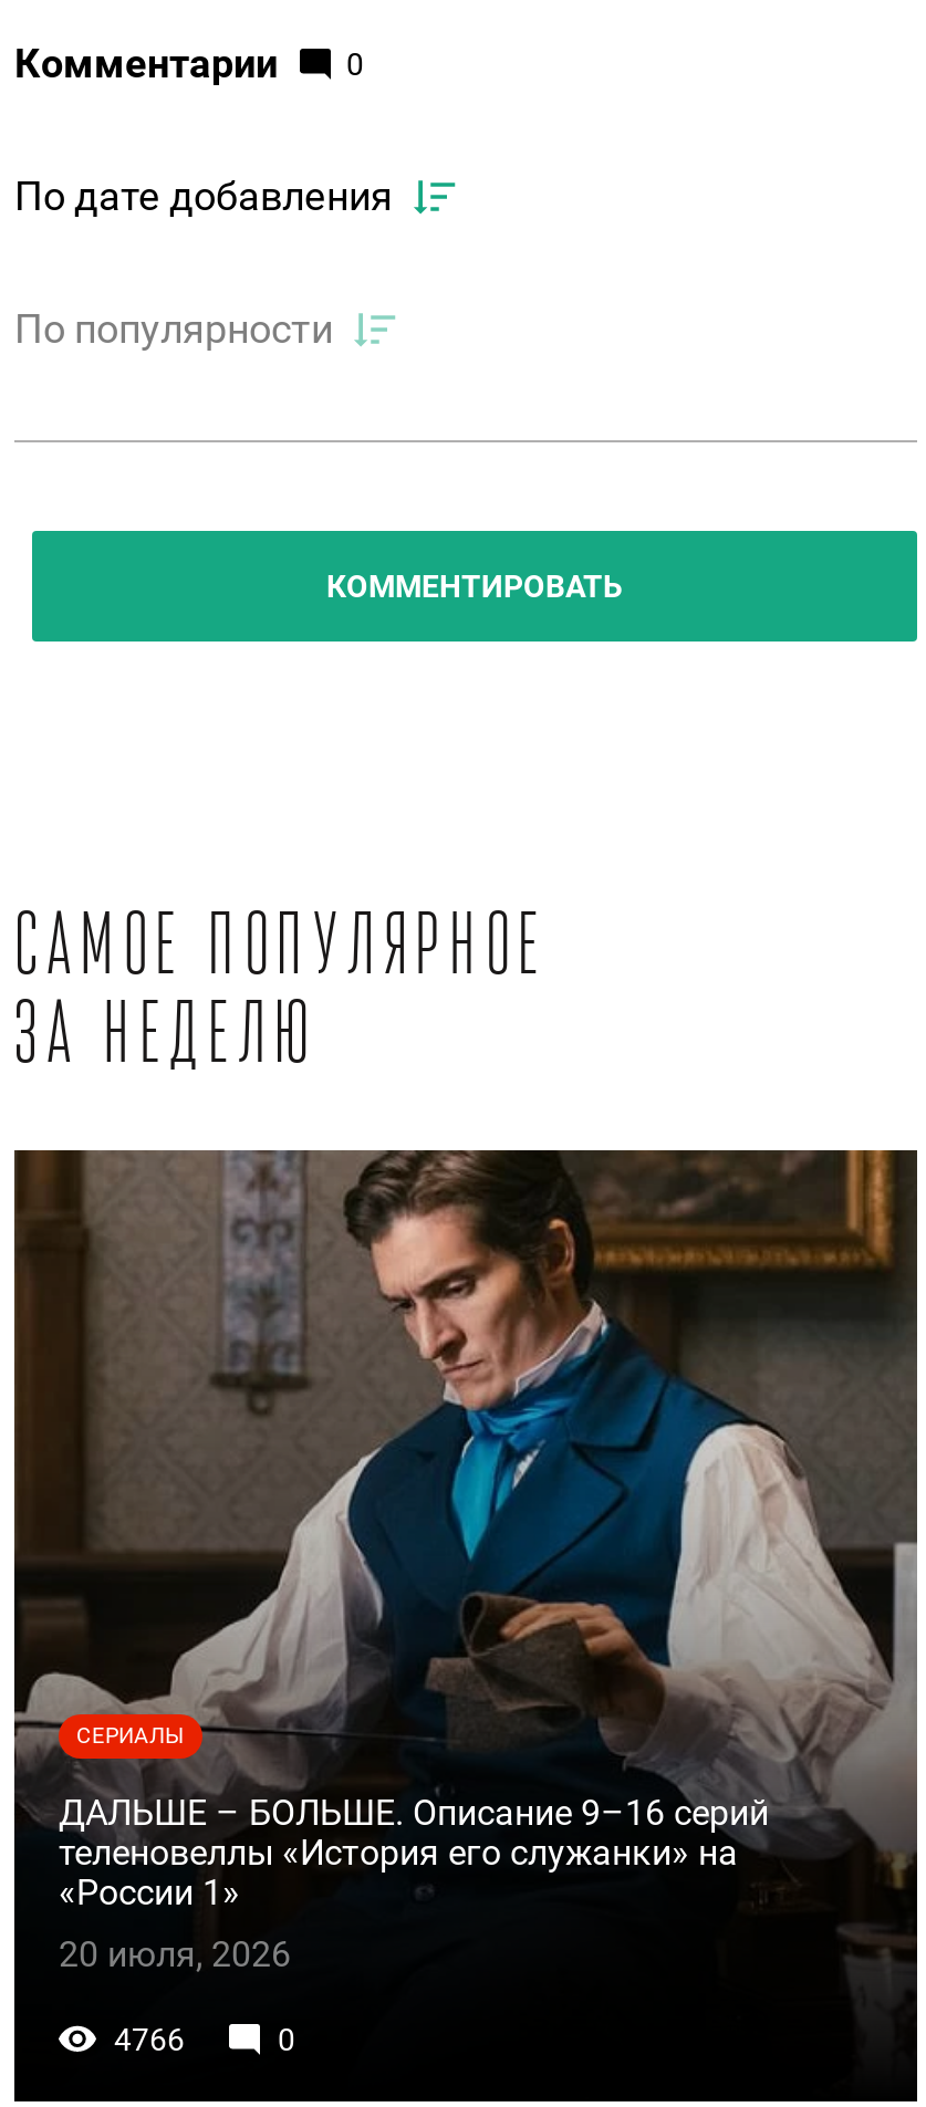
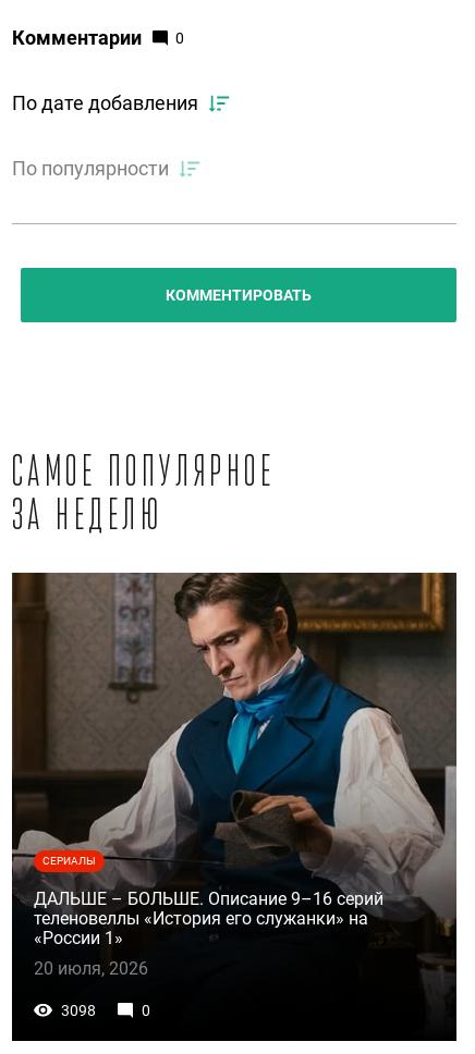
[114,2021,185,2057] 4766 -> [61,1001,96,1019] 3098

